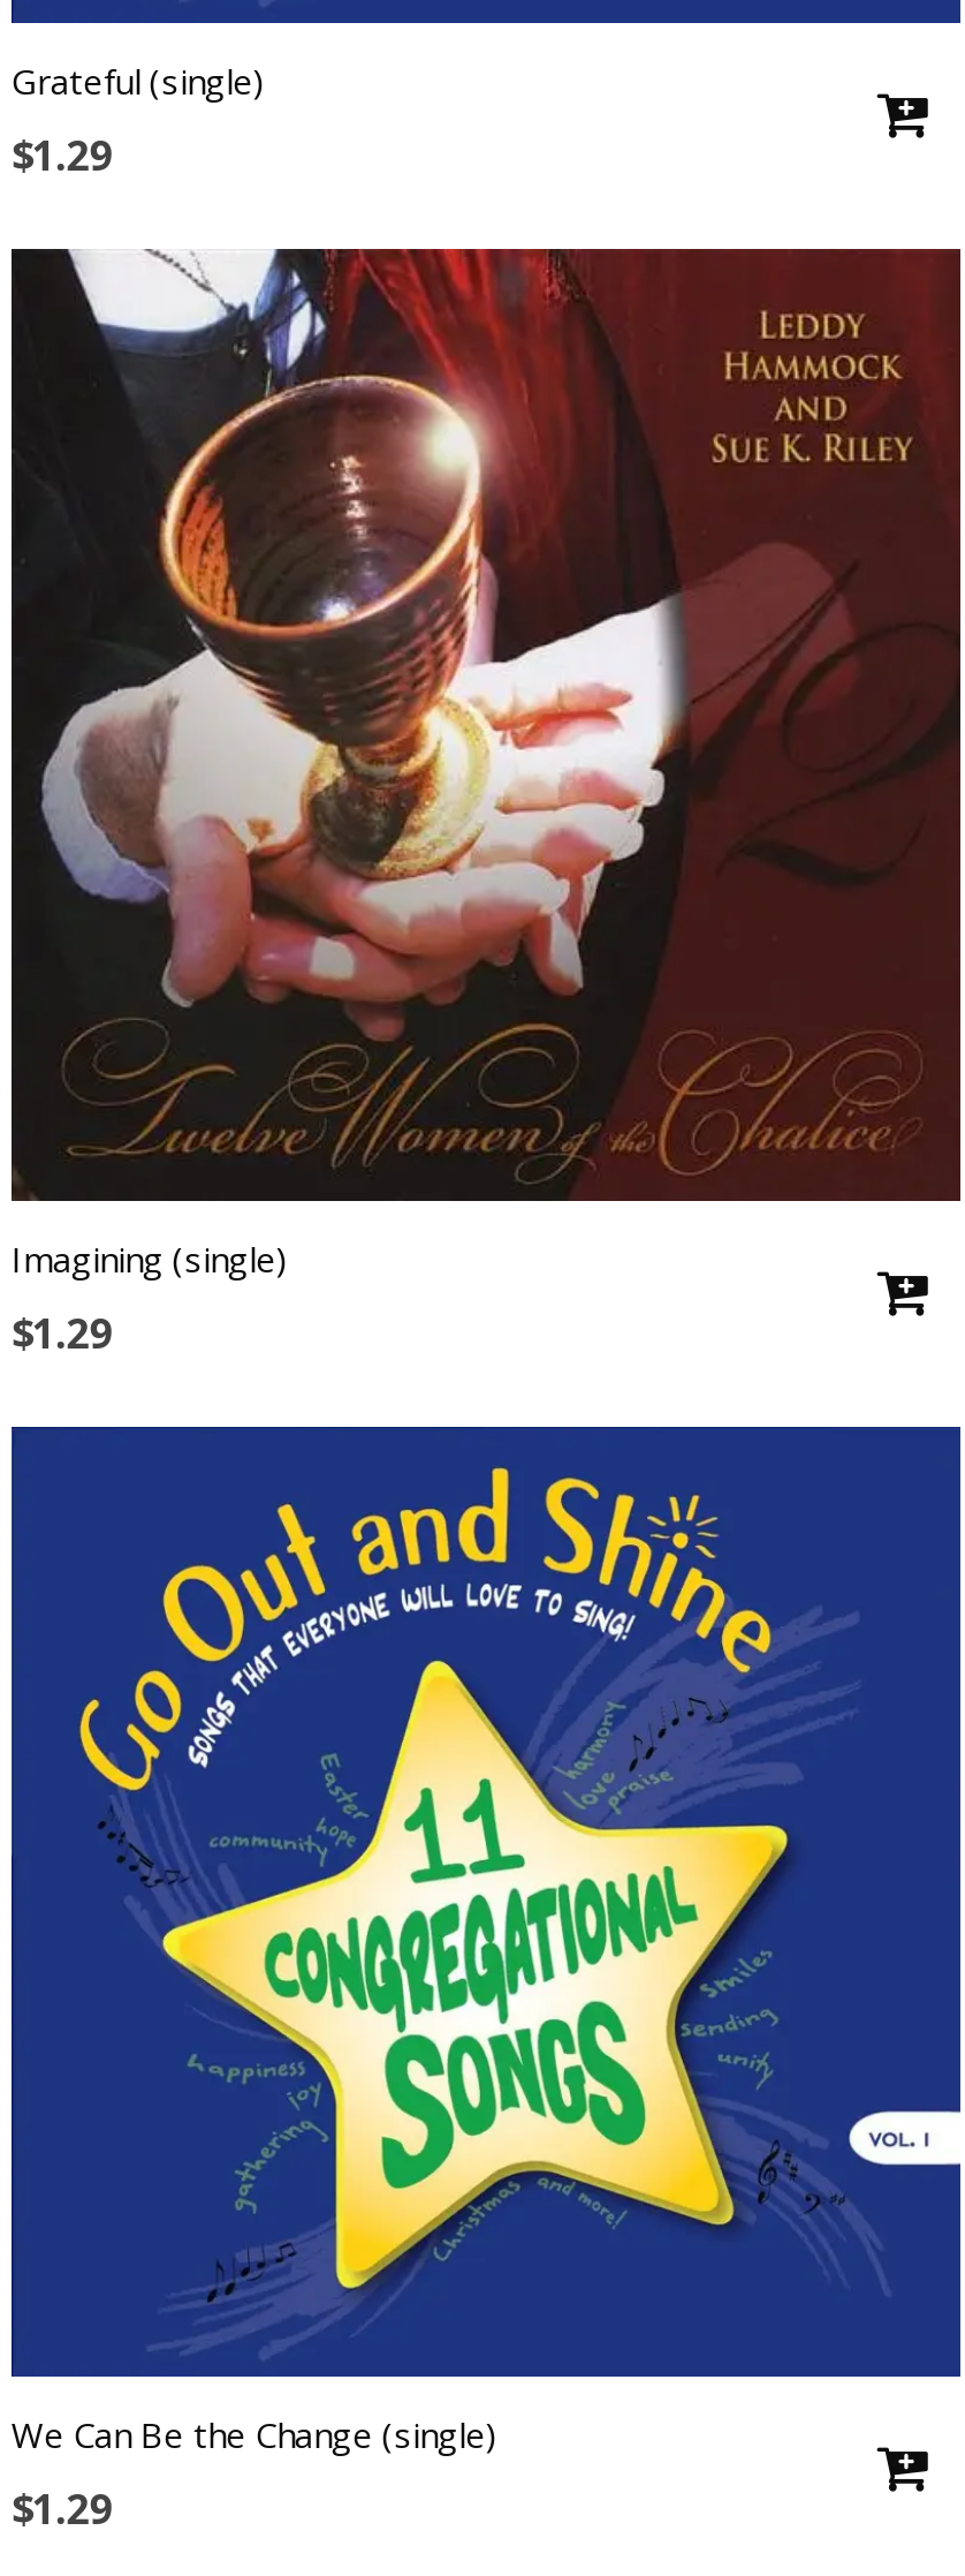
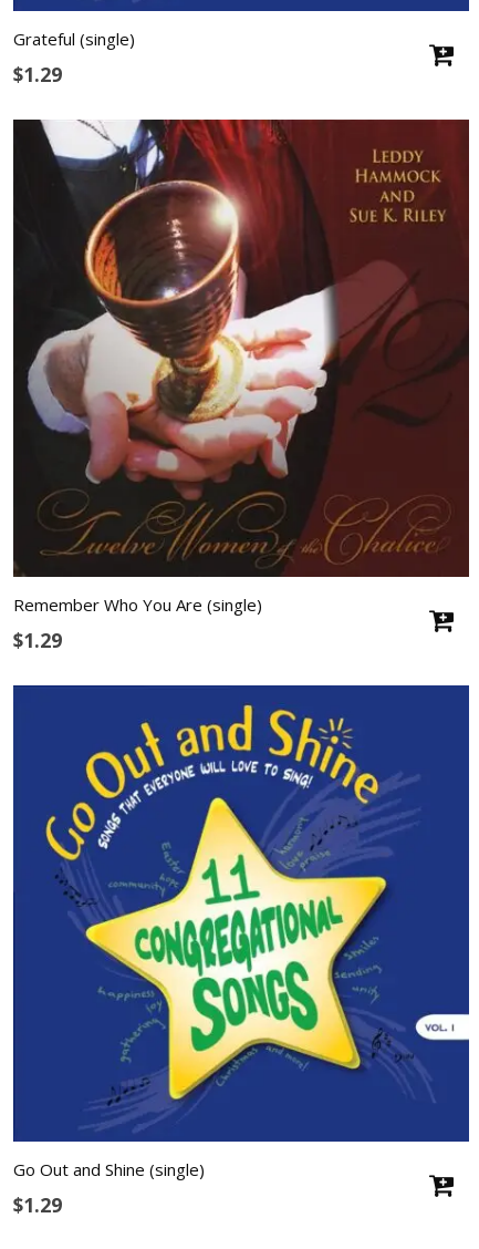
[11,1235,288,1281] Imagining (single) -> [13,593,262,615] Remember Who You Are (single)
[11,2411,497,2457] We Can Be the Change (single) -> [13,1158,205,1180] Go Out and Shine (single)

